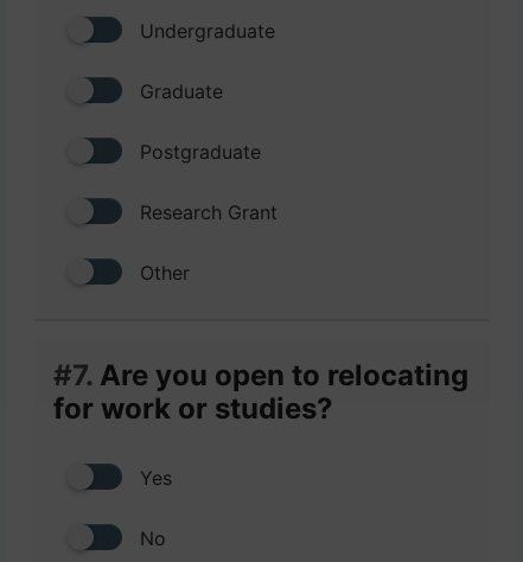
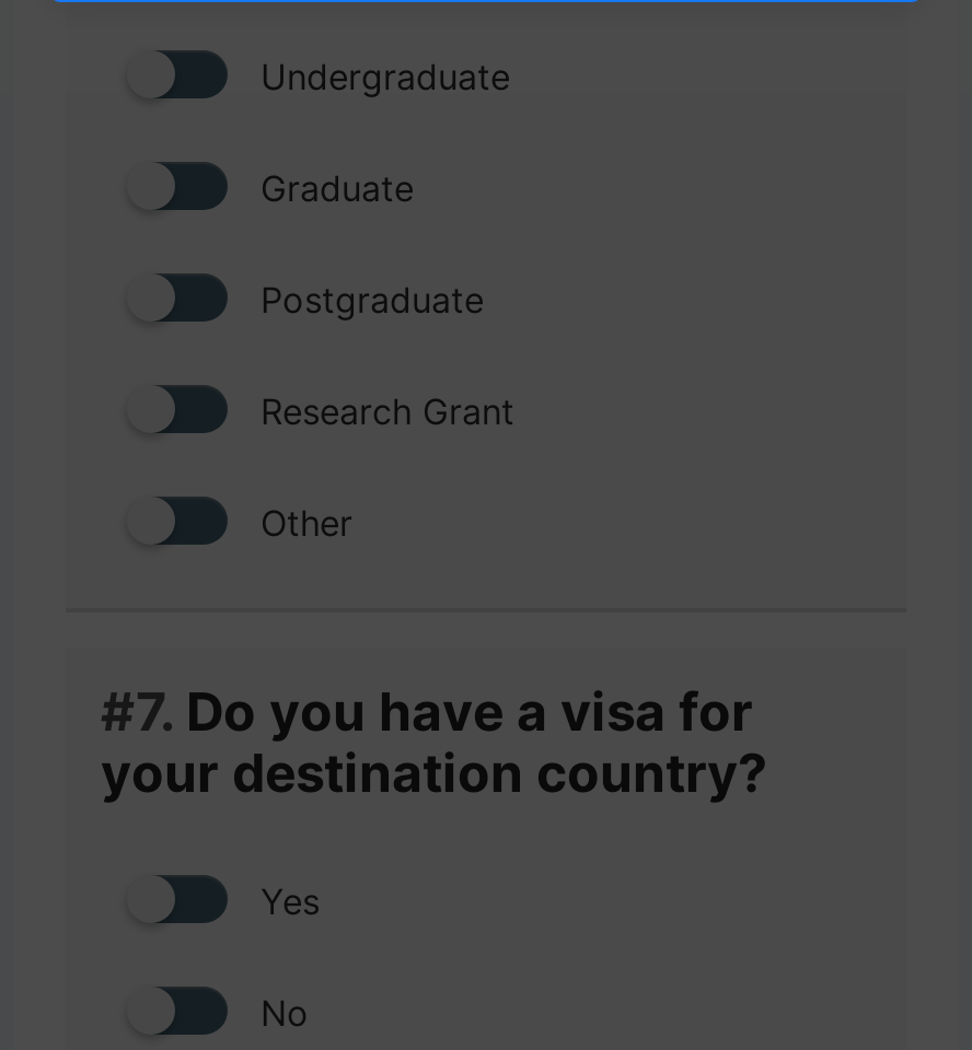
[53,358,468,426] #7. Are you open to relocating | for work or studies? -> [101,681,768,805] #7. Do you have a visa for | your destination country?

